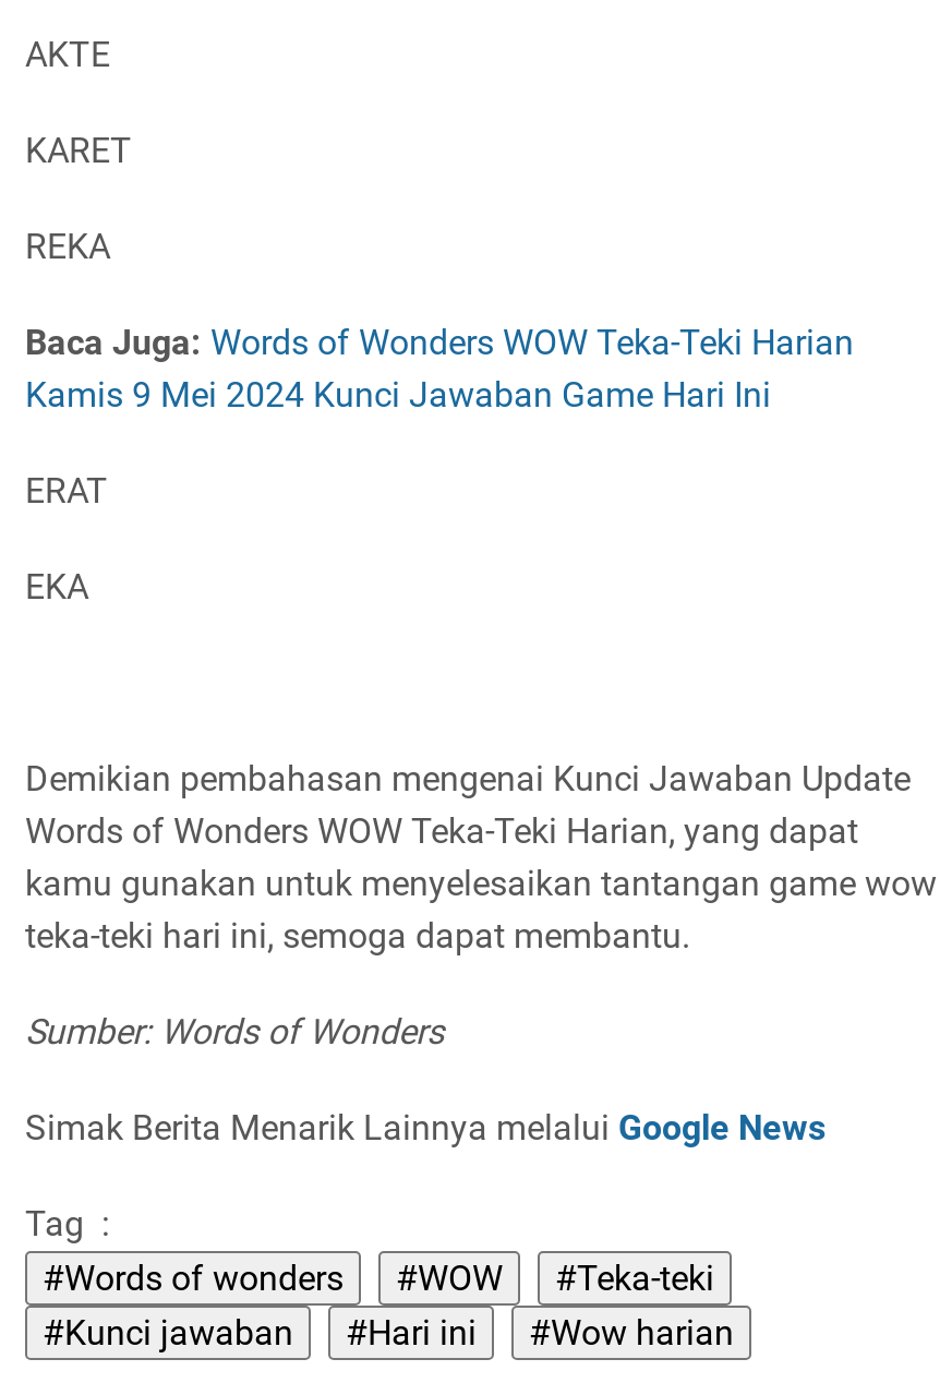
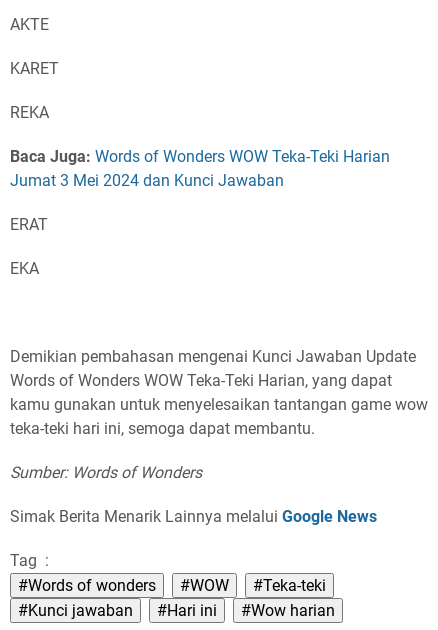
[25,374,771,416] Kamis 9 Mei 2024 Kunci Jawaban Game Hari Ini -> [10,171,284,190] Jumat 3 Mei 2024 dan Kunci Jawaban

